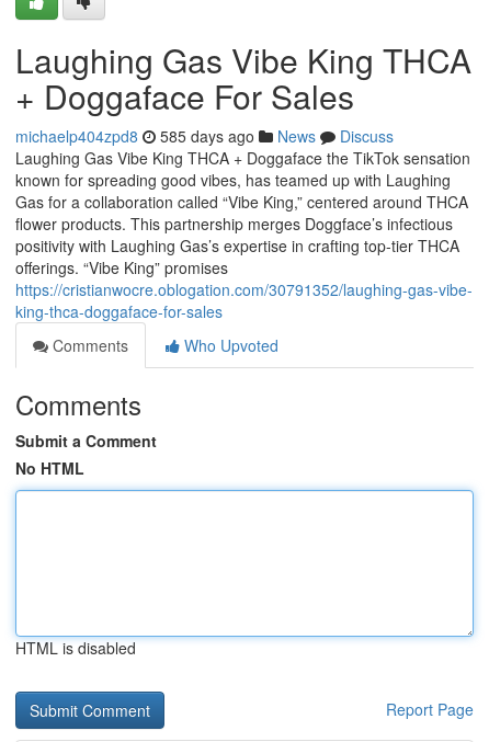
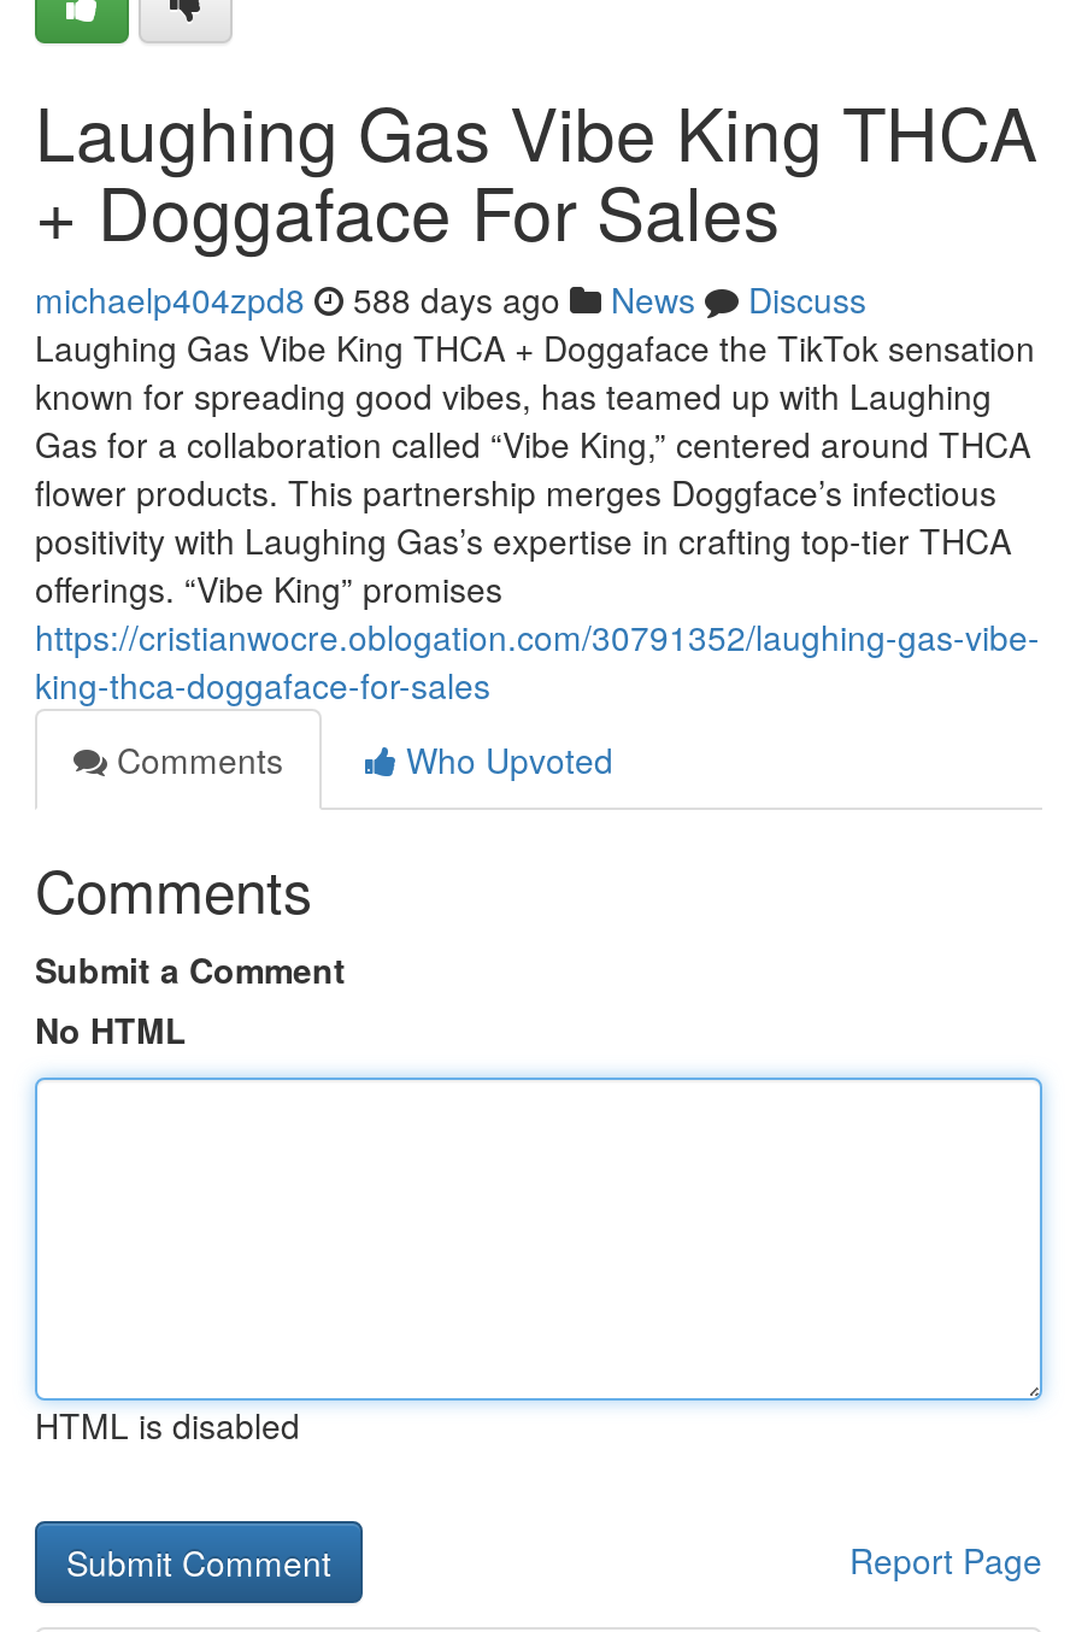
[15,125,394,147] michaelp404zpd8 585 days ago News Discuss -> [35,275,866,323] michaelp404zpd8 588 days ago News Discuss

